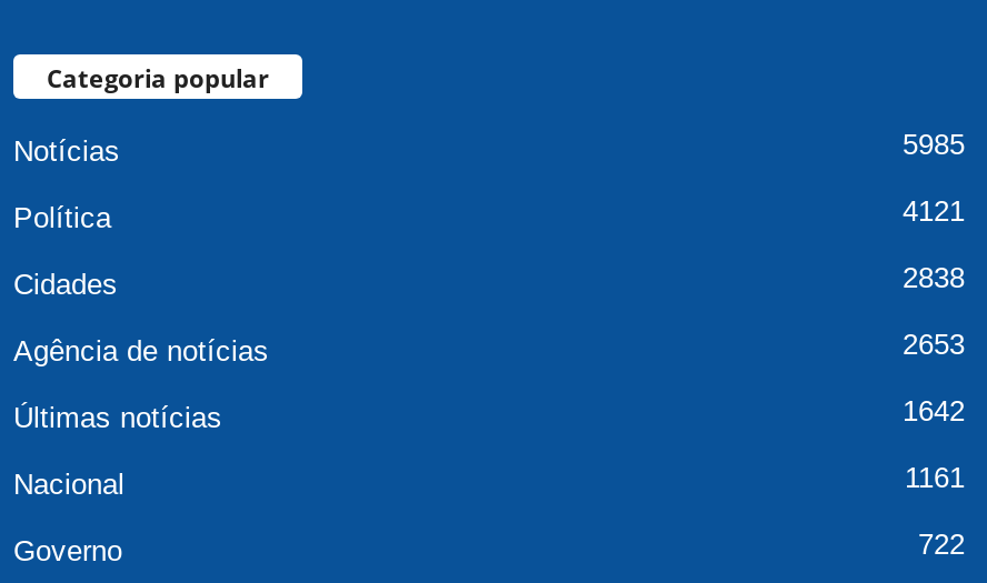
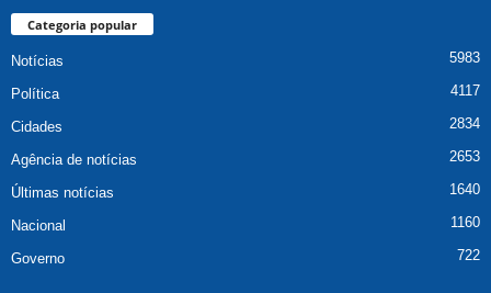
[903,128,965,161] 5985 -> [449,50,480,66] 5983
[903,195,965,228] 4121 -> [450,83,480,99] 4117
[903,261,965,295] 2838 -> [449,115,480,132] 2834
[903,395,965,428] 1642 -> [449,181,480,198] 1640
[905,461,965,495] 1161 -> [450,214,480,231] 1160

